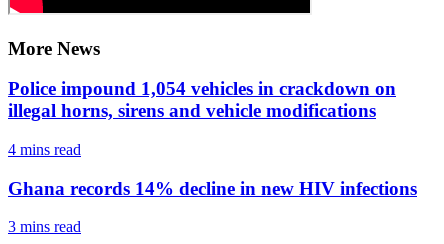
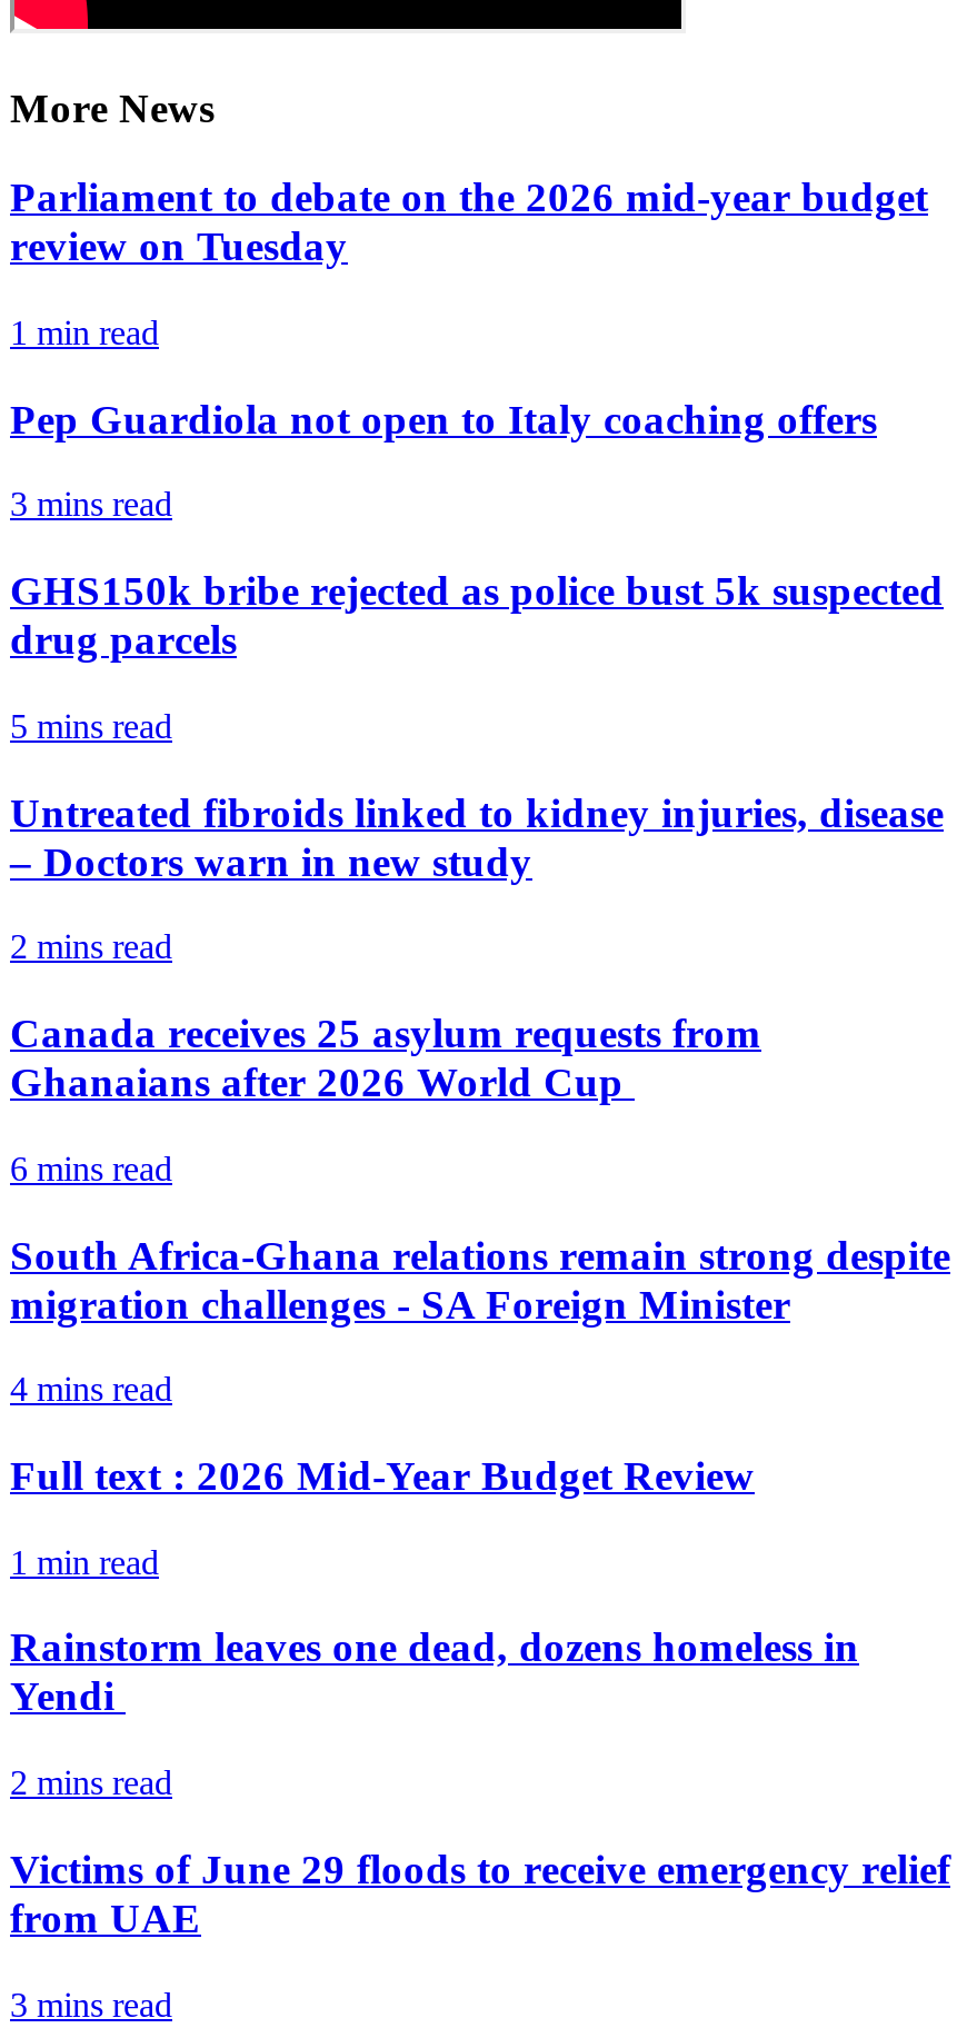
[8,78,396,121] Police impound 1,054 vehicles in crackdown on | illegal horns, sirens and vehicle modifications -> [10,174,950,1326] Parliament to debate on the 2026 mid-year budget | review on Tuesday | 1 min read | Pep Guardiola not open to Italy coaching offers | 3 mins read | GHS150k bribe rejected as police bust 5k suspected | drug parcels | 5 mins read | Untreated fibroids linked to kidney injuries, disease | – Doctors warn in new study | 2 mins read | Canada receives 25 asylum requests from | Ghanaians after 2026 World Cup | 6 mins read | South Africa-Ghana relations remain strong despite | migration challenges - SA Foreign Minister
[8,178,417,199] Ghana records 14% decline in new HIV infections -> [10,1452,950,1941] Full text : 2026 Mid-Year Budget Review | 1 min read | Rainstorm leaves one dead, dozens homeless in | Yendi | 2 mins read | Victims of June 29 floods to receive emergency relief | from UAE

